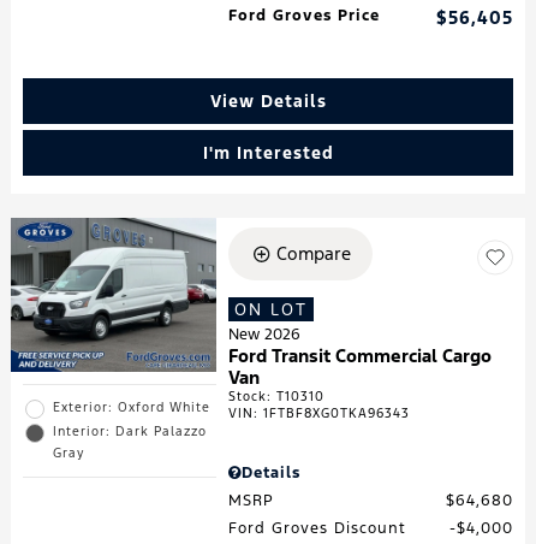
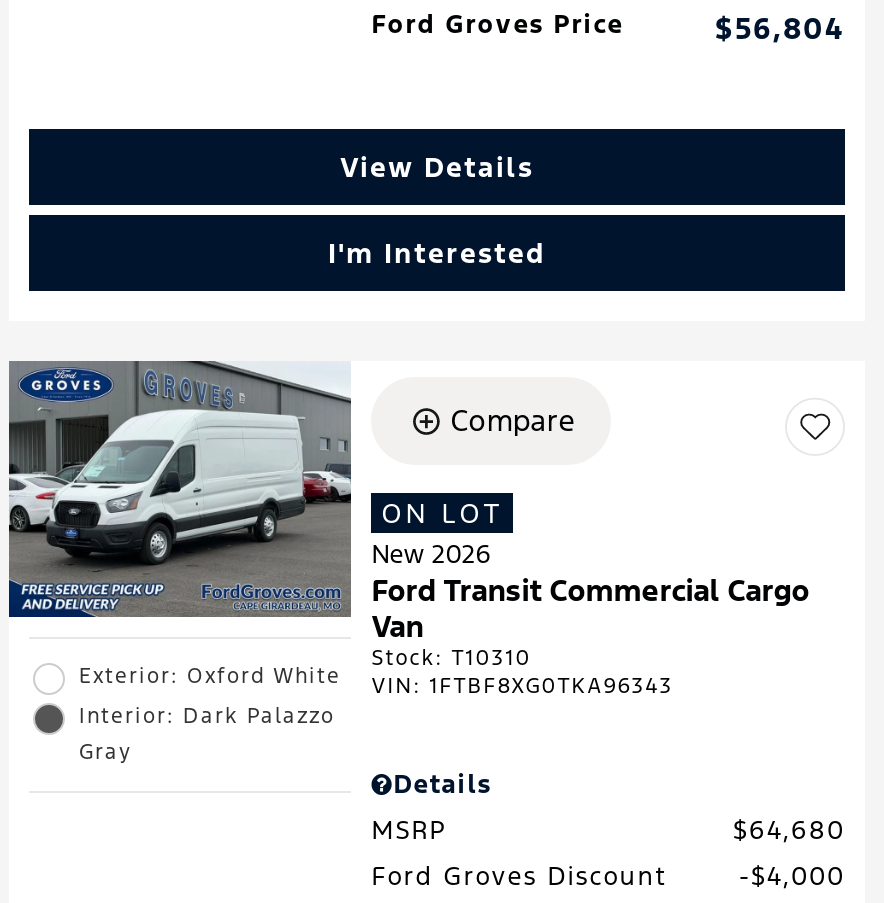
[436,6,513,29] $56,405 -> [715,9,845,47] $56,804

